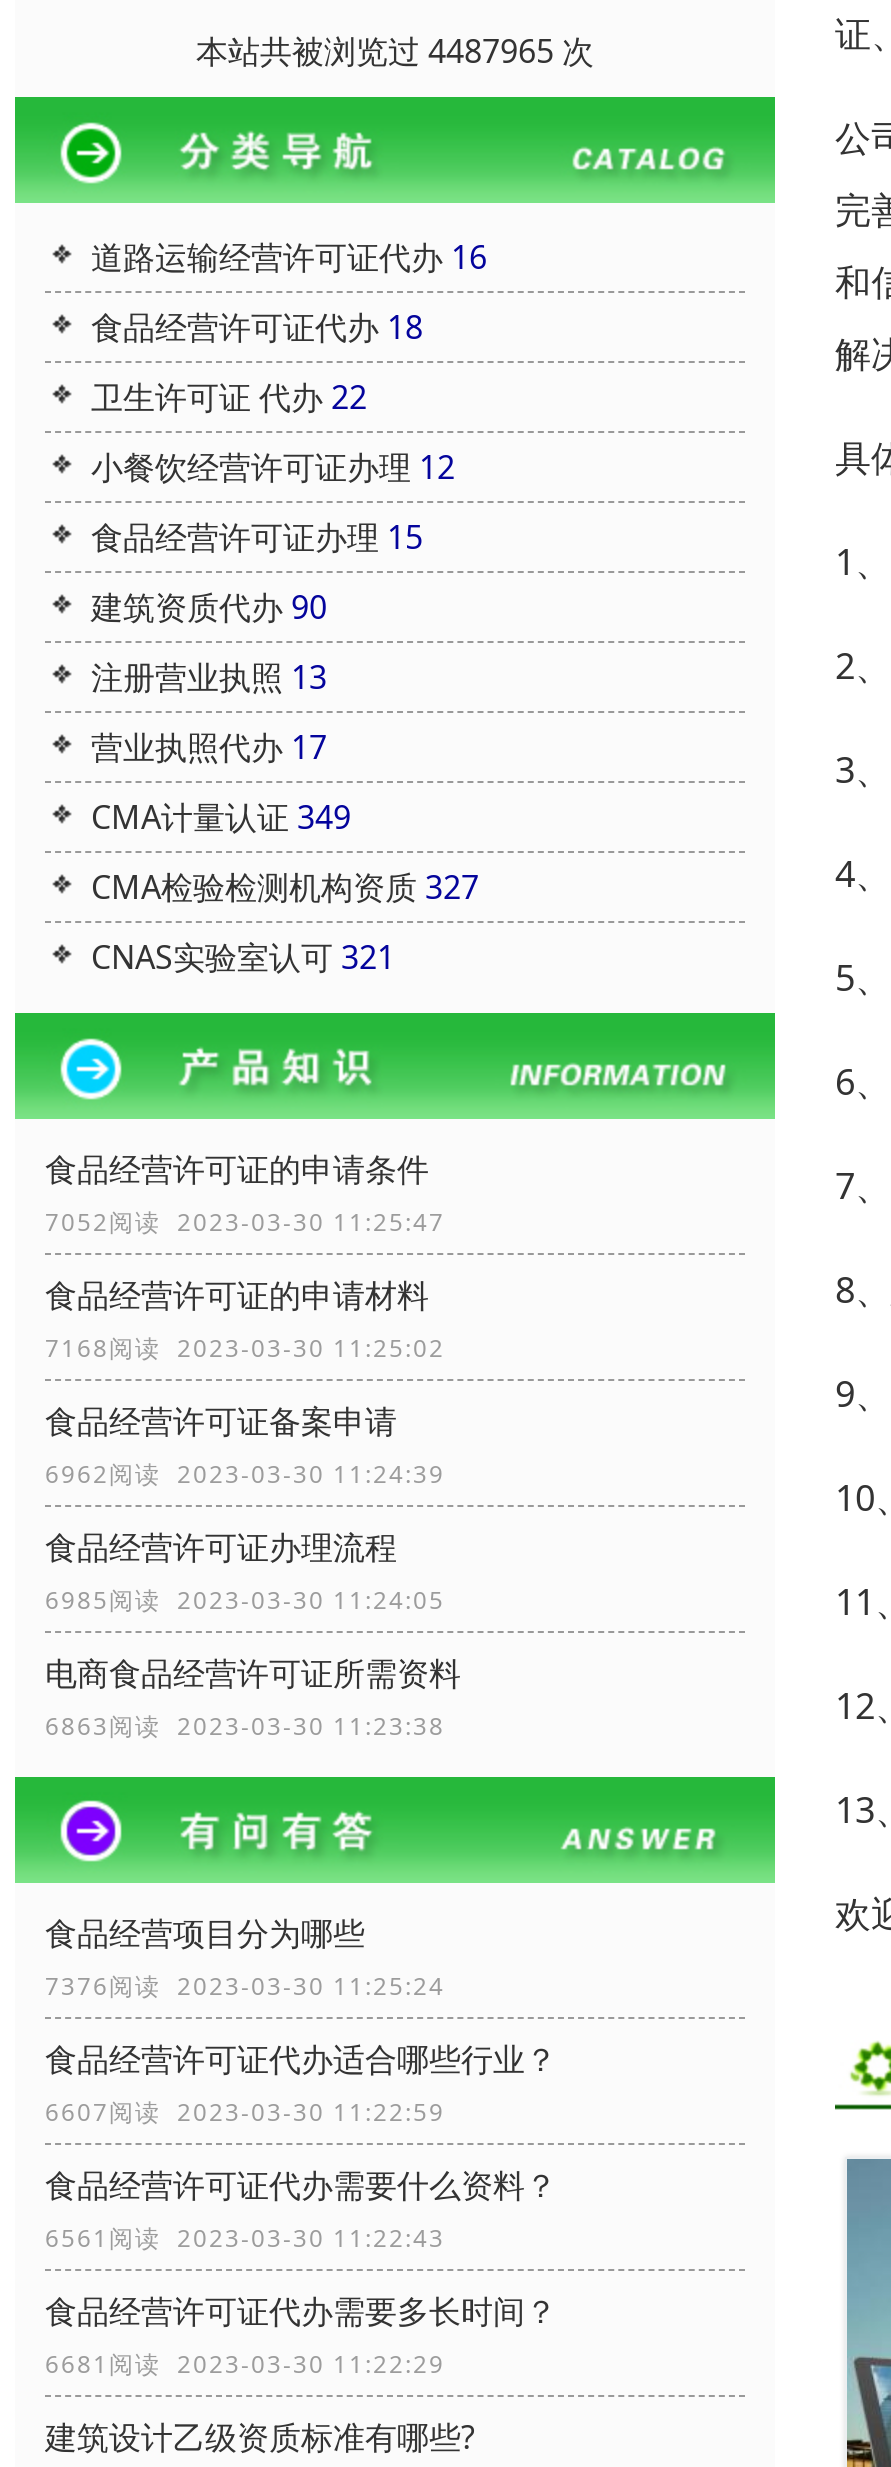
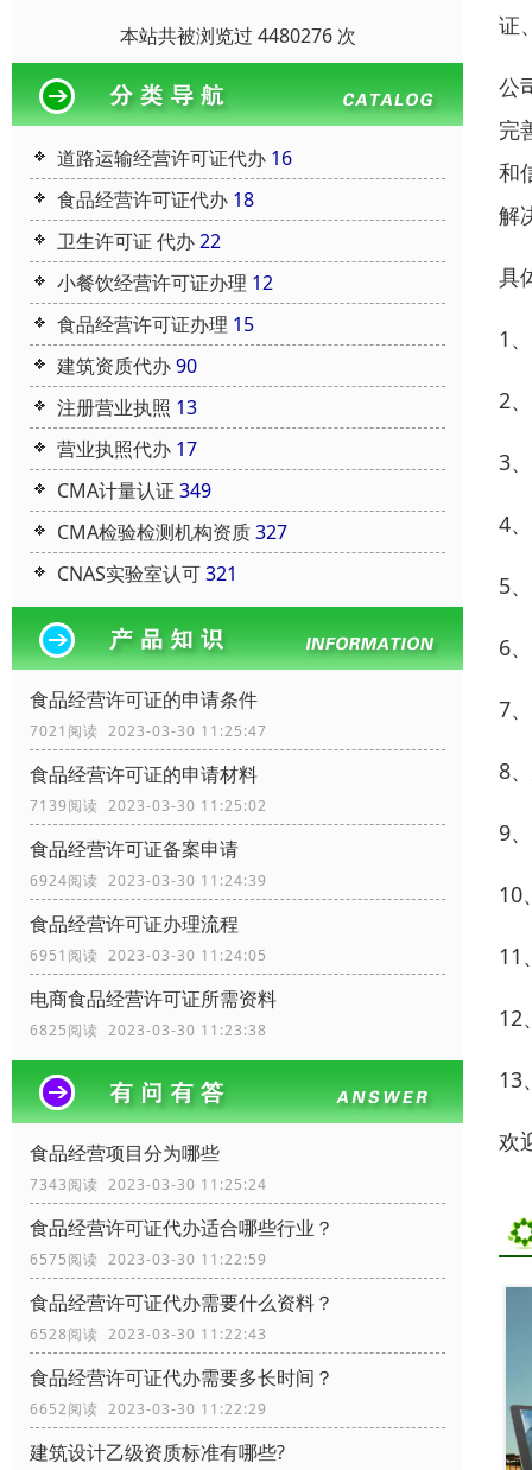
[196,29,594,73] 本站共被浏览过 4487965 次 -> [119,22,356,49] 本站共被浏览过 4480276 次
[45,1205,445,1239] 7052阅读 2023-03-30 11:25:47 -> [30,721,267,741] 7021阅读 2023-03-30 11:25:47
[45,1331,445,1365] 7168阅读 2023-03-30 11:25:02 -> [30,795,267,816] 7139阅读 2023-03-30 11:25:02
[45,1457,445,1491] 6962阅读 2023-03-30 11:24:39 -> [30,870,267,890] 6924阅读 2023-03-30 11:24:39
[45,1583,445,1617] 6985阅读 2023-03-30 11:24:05 -> [30,945,267,965] 6951阅读 2023-03-30 11:24:05
[45,1709,445,1743] 6863阅读 2023-03-30 11:23:38 -> [30,1020,267,1040] 6825阅读 2023-03-30 11:23:38
[45,1969,445,2003] 7376阅读 2023-03-30 11:25:24 -> [30,1174,267,1194] 7343阅读 2023-03-30 11:25:24
[45,2095,445,2129] 6607阅读 2023-03-30 11:22:59 -> [30,1249,267,1269] 6575阅读 2023-03-30 11:22:59
[45,2221,445,2255] 6561阅读 2023-03-30 11:22:43 -> [30,1324,267,1344] 6528阅读 2023-03-30 11:22:43
[45,2347,445,2381] 6681阅读 2023-03-30 11:22:29 -> [30,1399,267,1419] 6652阅读 2023-03-30 11:22:29

